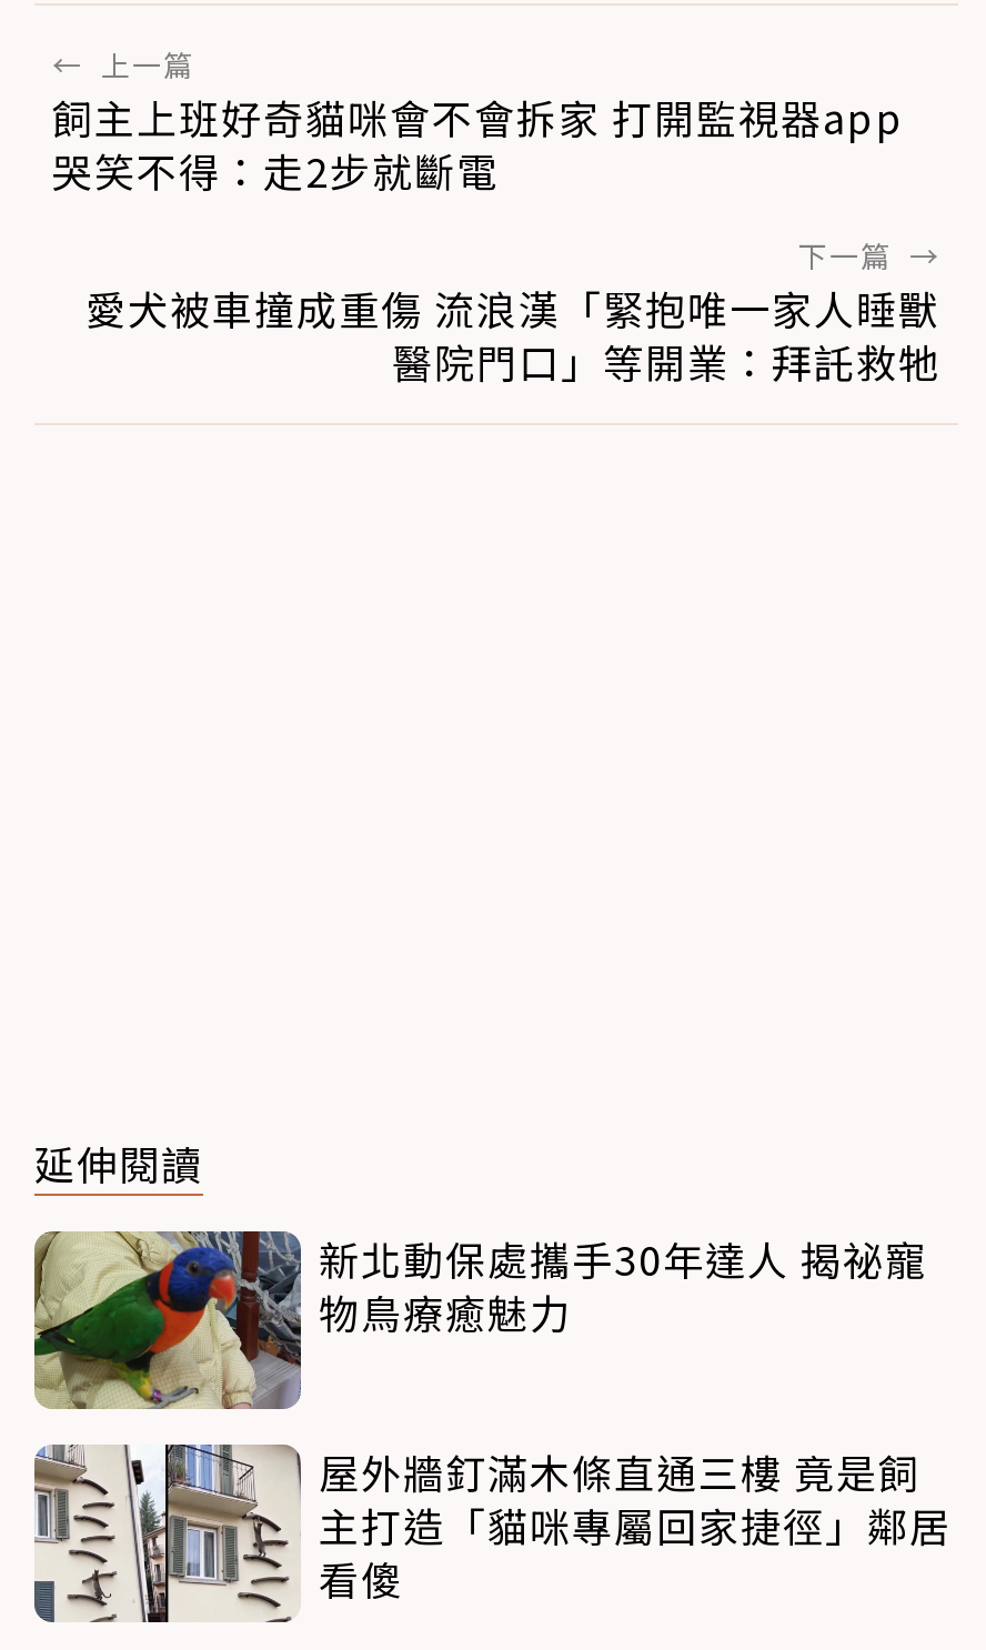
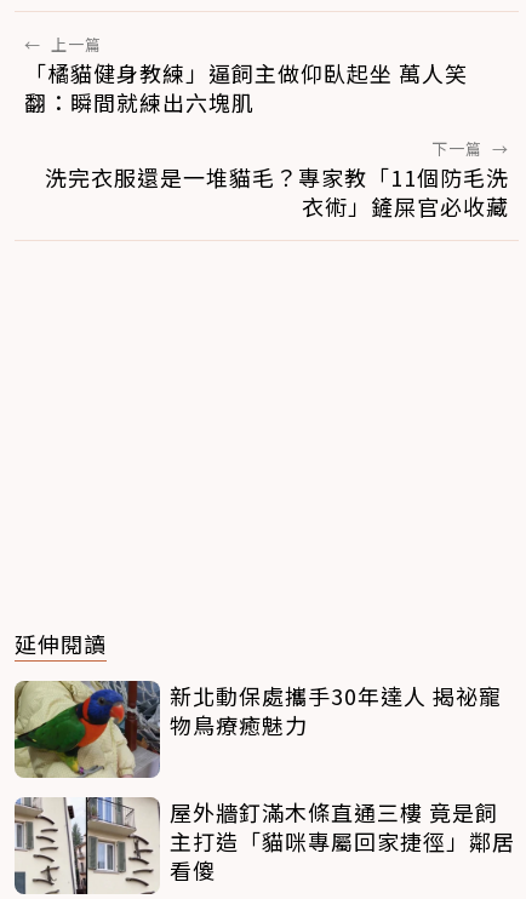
[52,89,905,200] 飼主上班好奇貓咪會不會拆家 打開監視器app | 哭笑不得：走2步就斷電 -> [24,57,468,118] 「橘貓健身教練」逼飼主做仰臥起坐 萬人笑 | 翻：瞬間就練出六塊肌
[85,280,940,391] 愛犬被車撞成重傷 流浪漢「緊抱唯一家人睡獸 | 醫院門口」等開業：拜託救牠 -> [45,162,509,222] 洗完衣服還是一堆貓毛？專家教「11個防毛洗 | 衣術」鏟屎官必收藏

